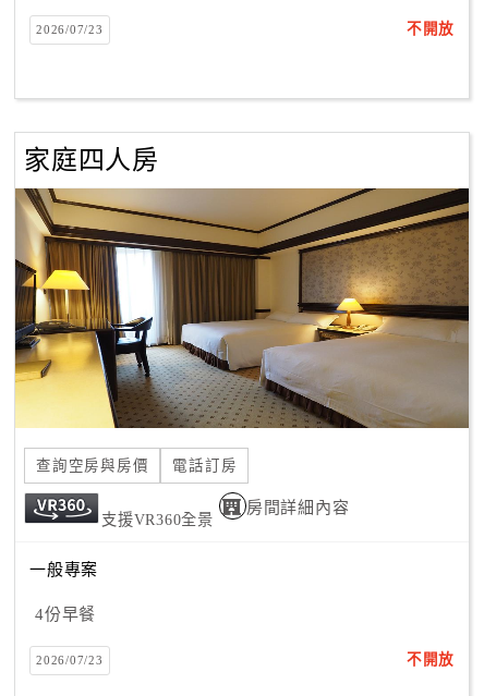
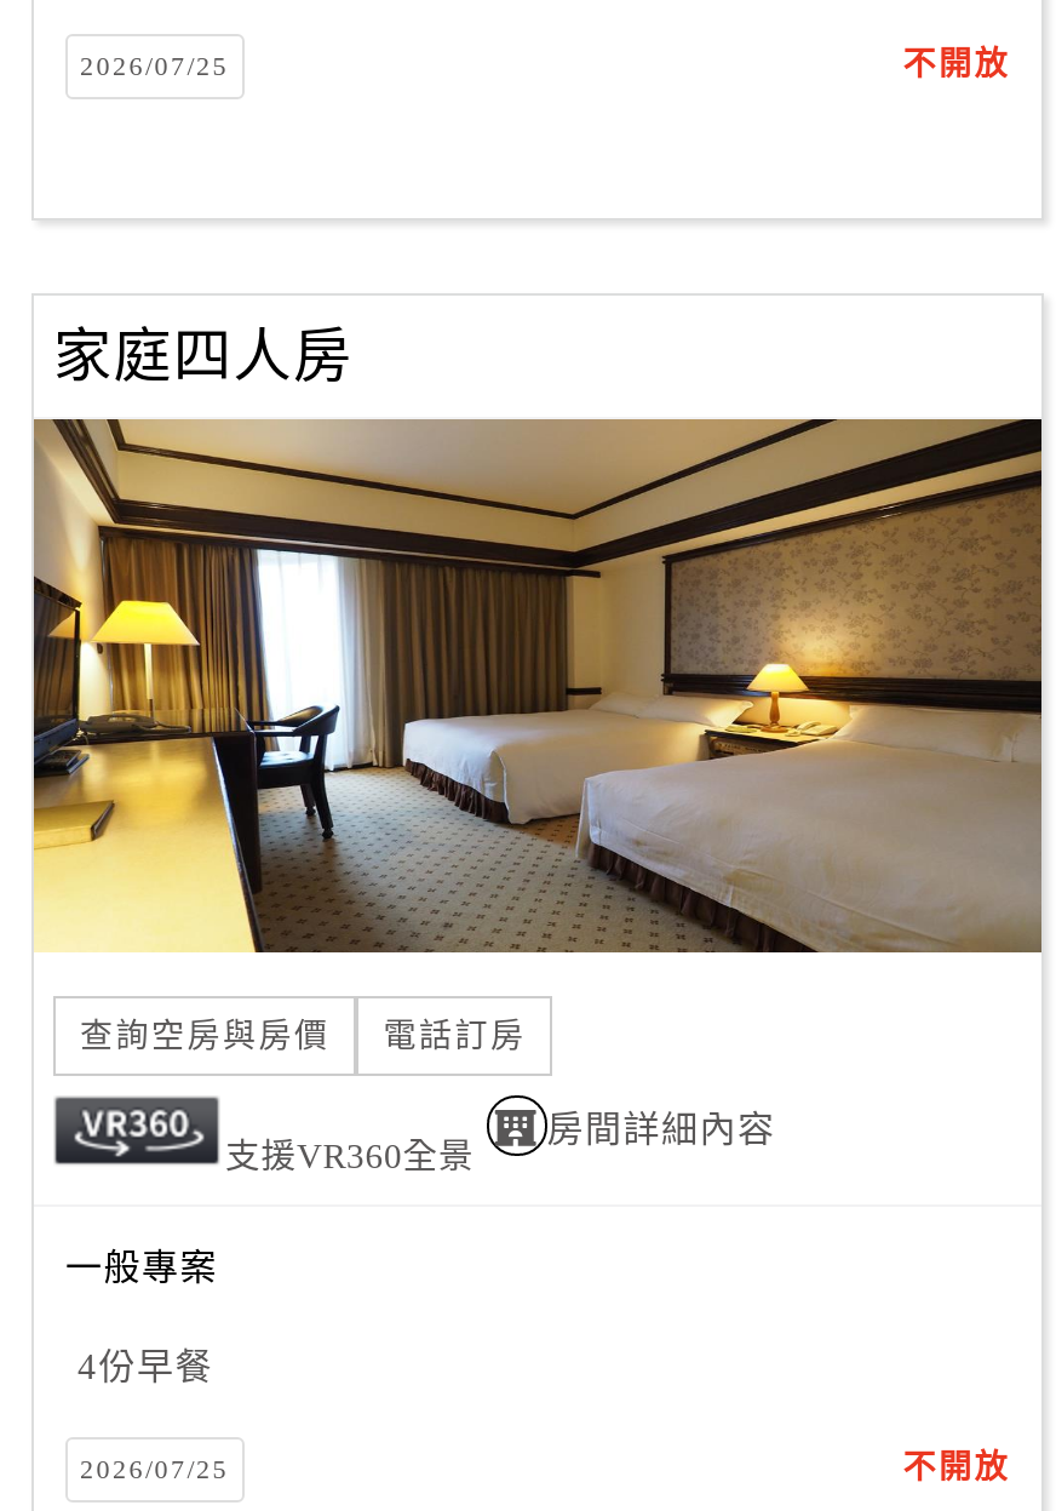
[36,23,103,36] 2026/07/23 -> [80,51,229,80] 2026/07/25
[36,654,103,667] 2026/07/23 -> [80,1454,229,1483] 2026/07/25

